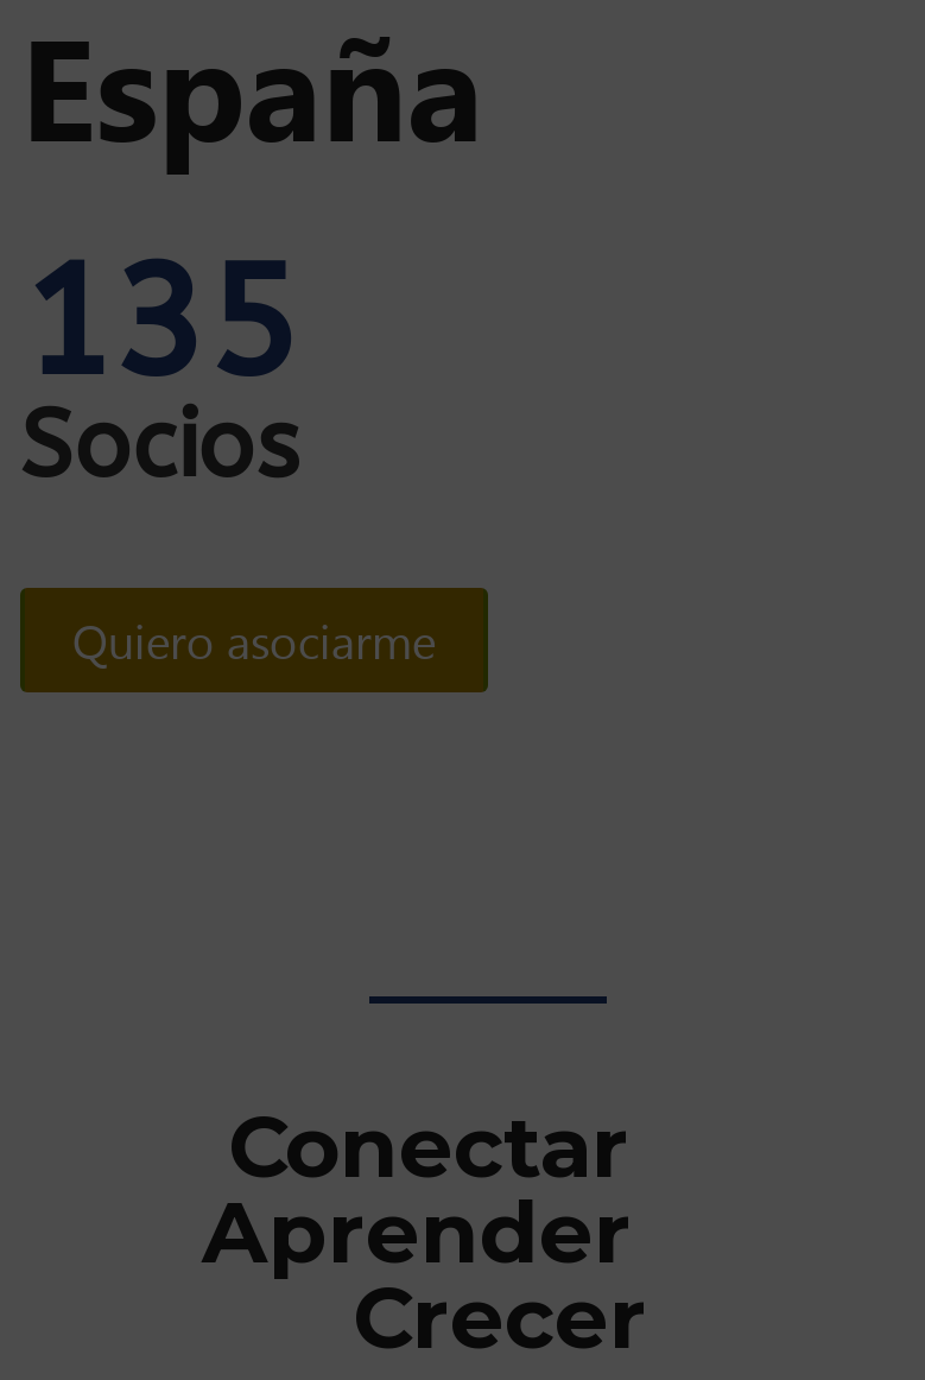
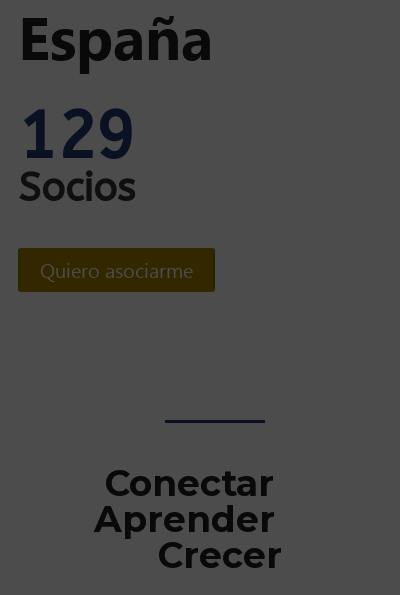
[20,231,298,414] 135 -> [18,98,135,175] 129

